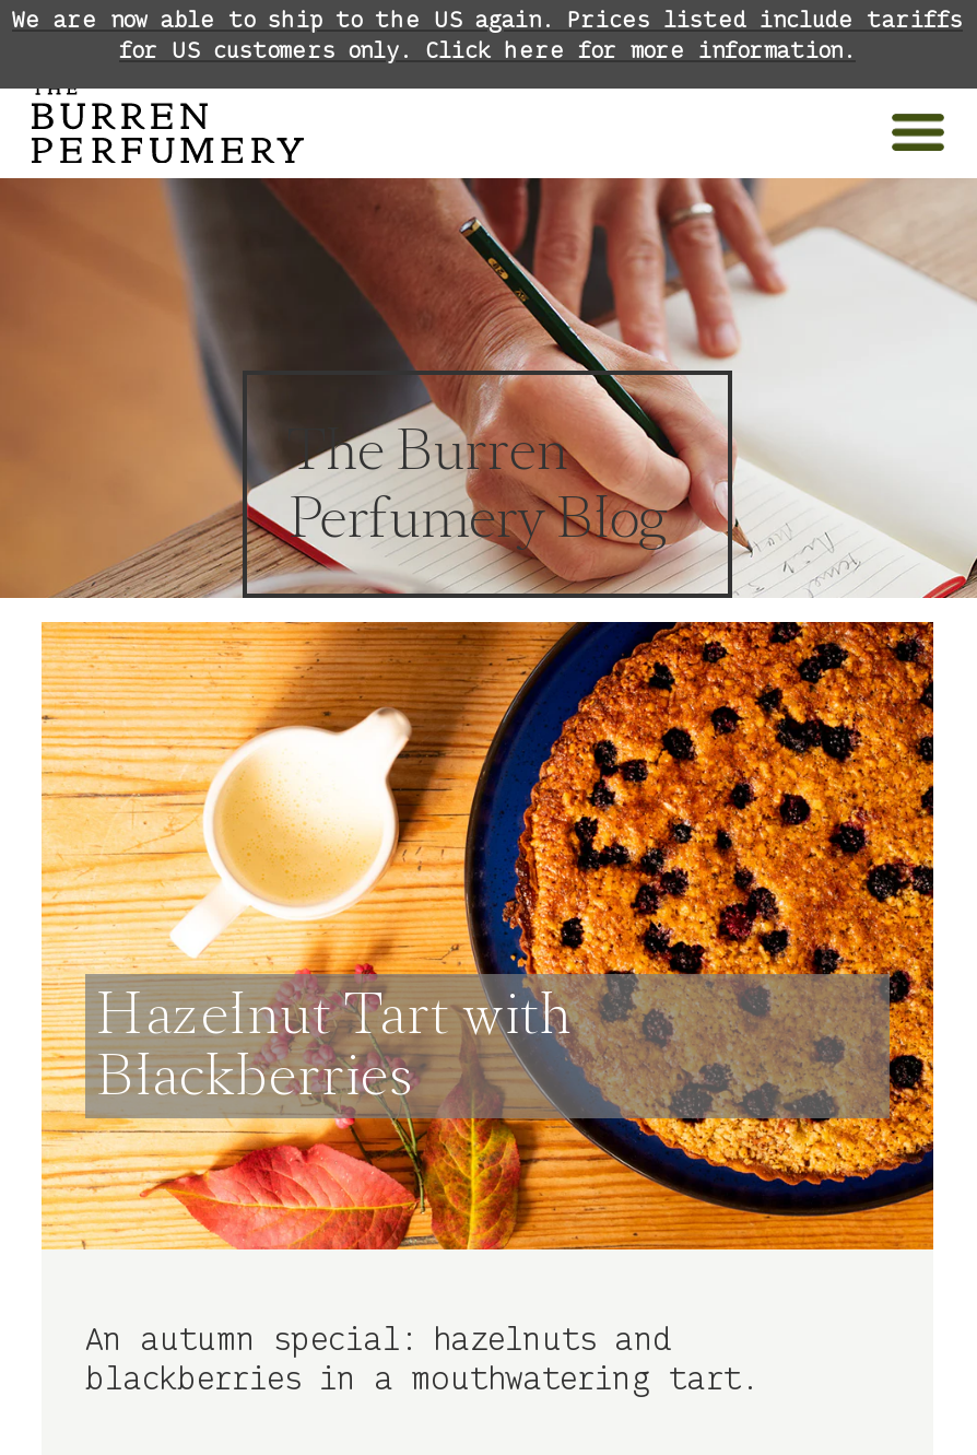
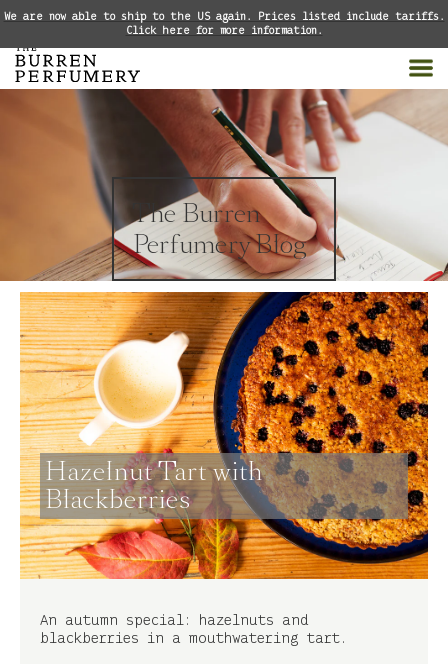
[12,10,963,62] We are now able to ship to the US again. Prices listed include tariffs | for US customers only. Click here for more information. -> [3,12,444,36] We are now able to ship to the US again. Prices listed include tariffs. | Click here for more information.

